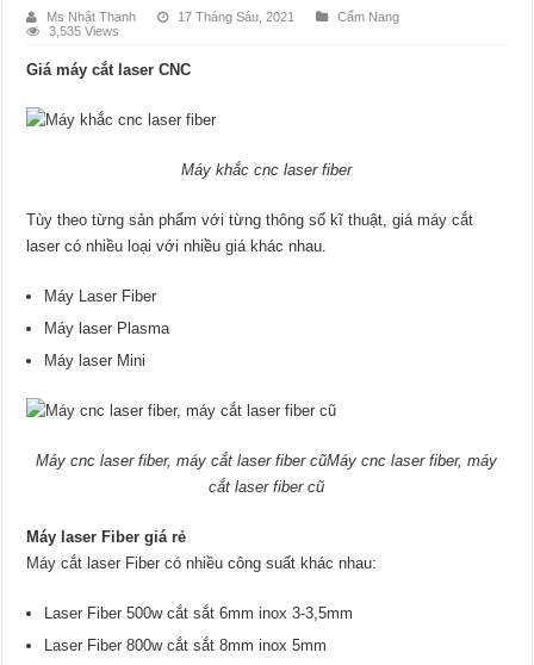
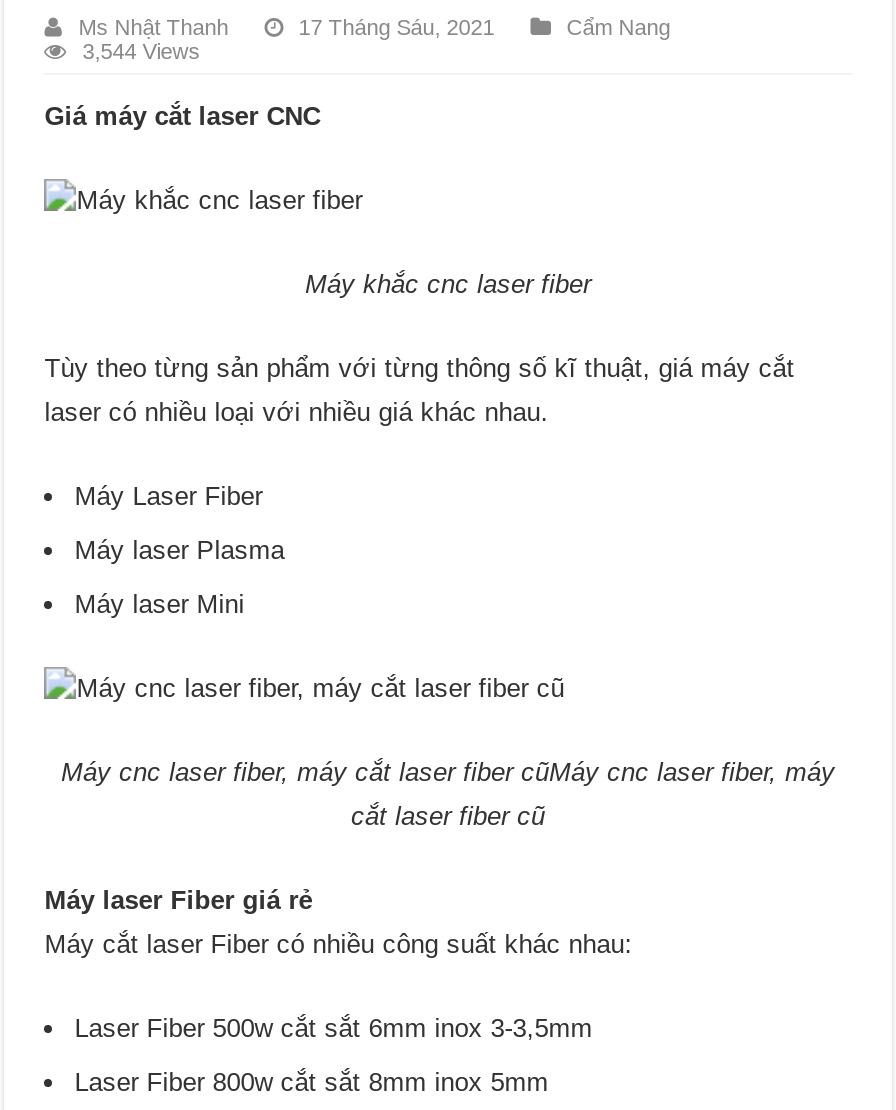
[49,23,119,38] 3,535 Views -> [82,38,200,62] 3,544 Views

